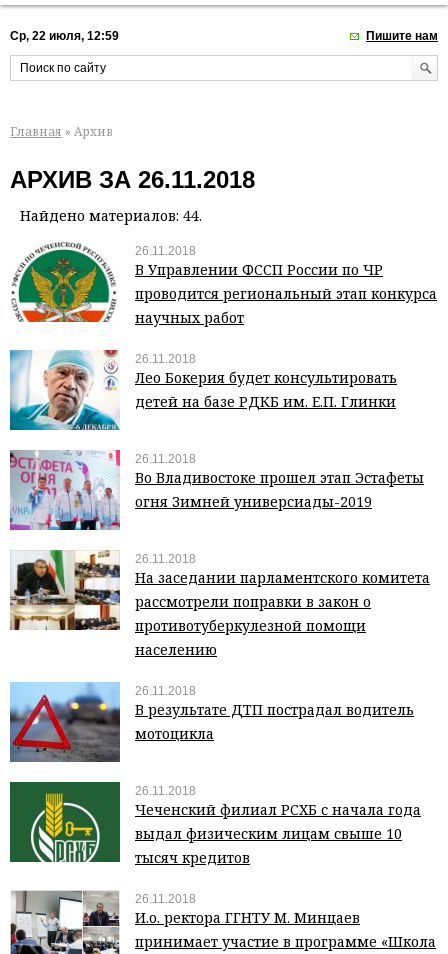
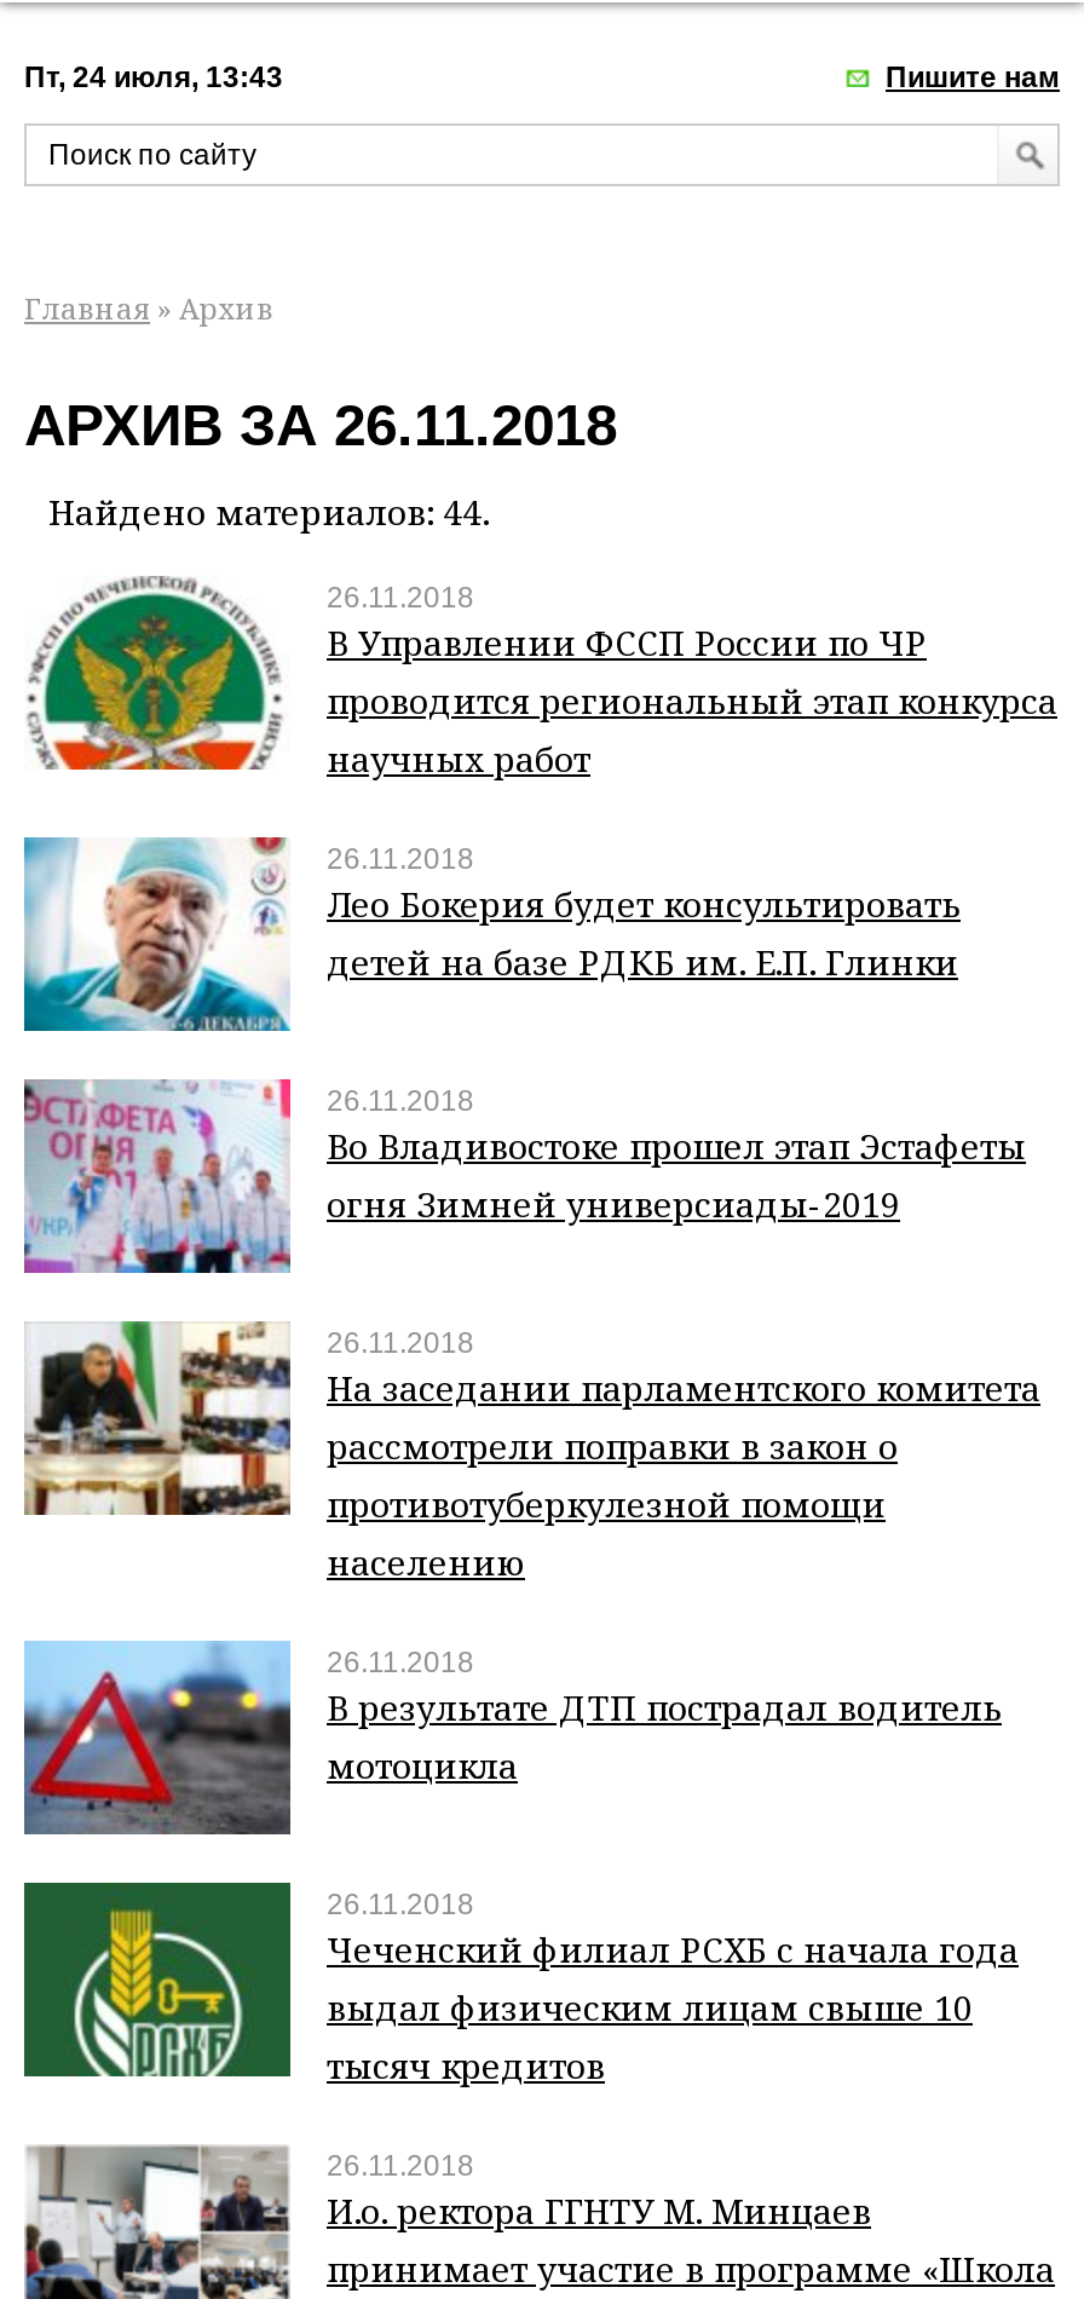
[10,29,119,43] Ср, 22 июля, 12:59 -> [24,60,283,94] Пт, 24 июля, 13:43

